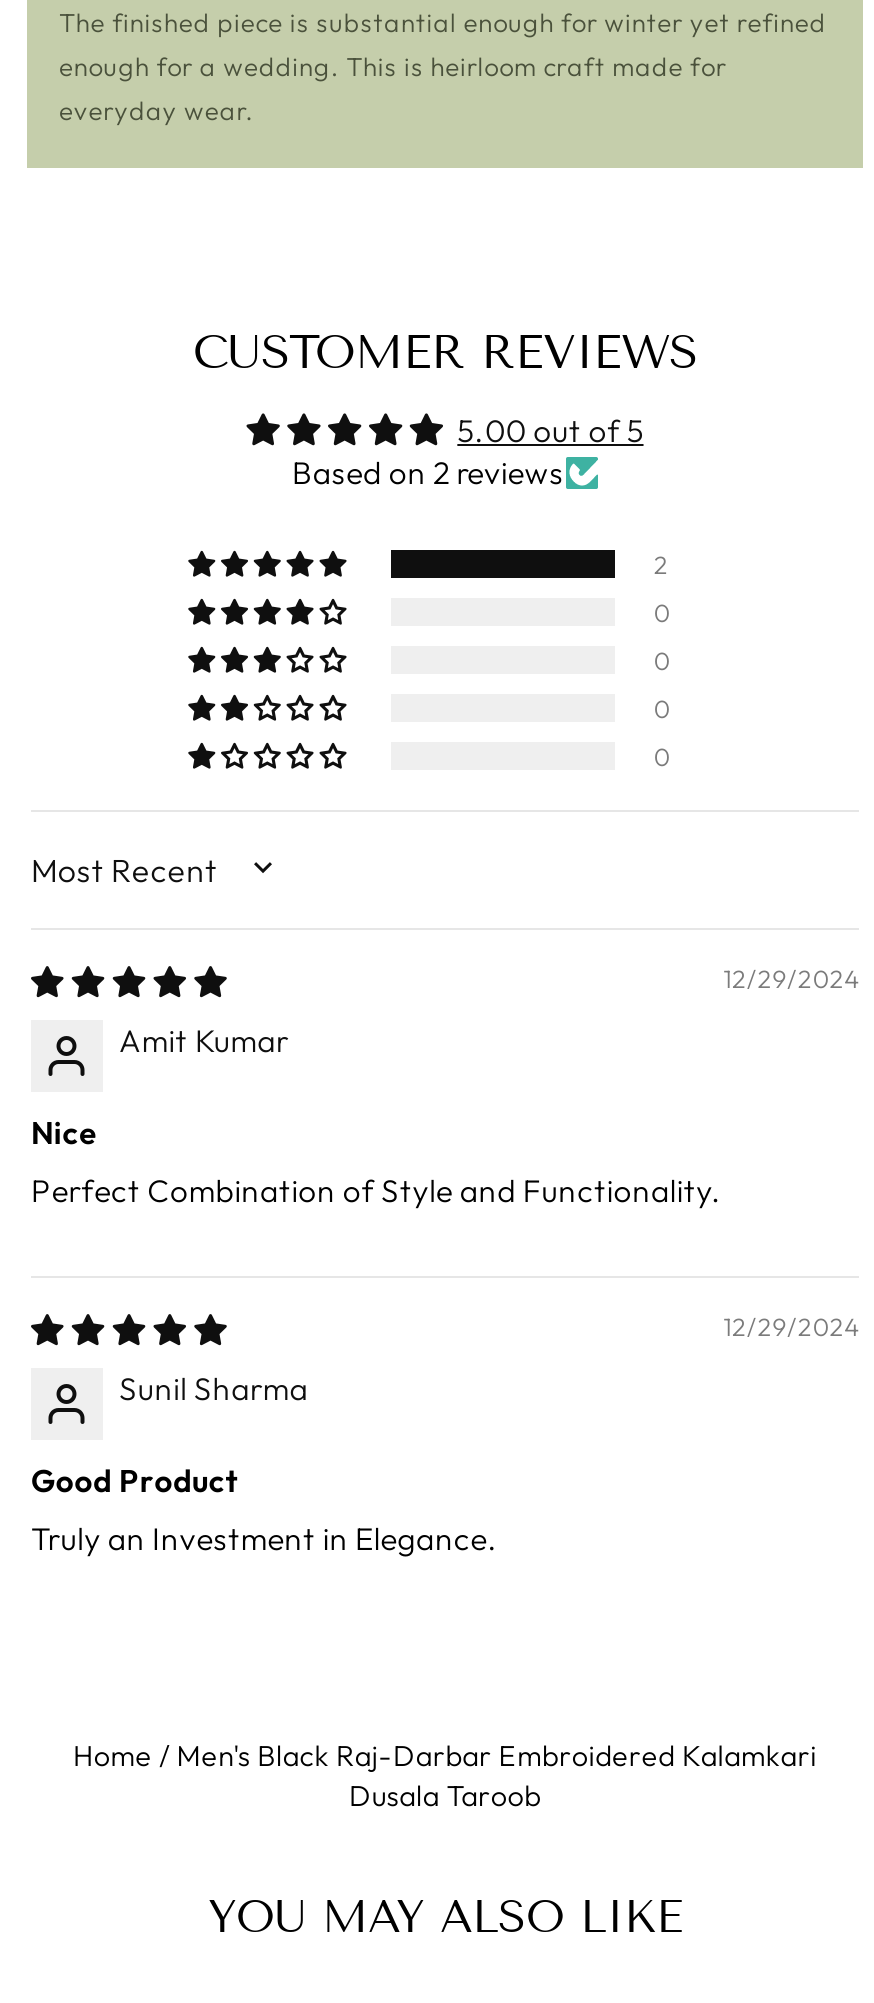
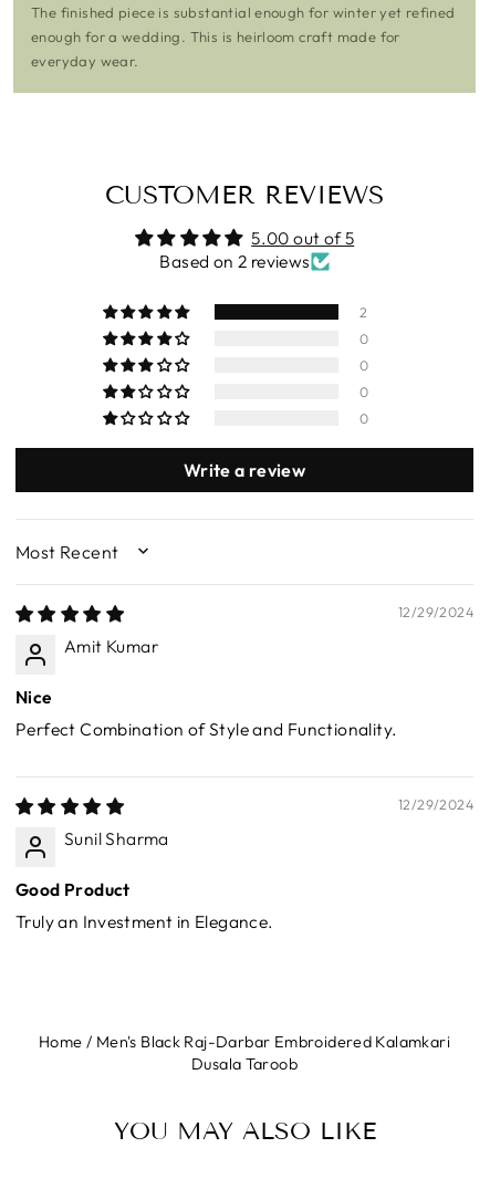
none -> [183,460,306,482] Write a review

